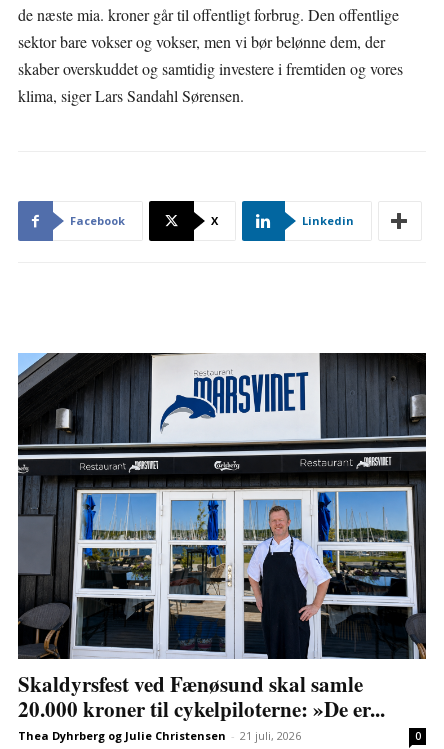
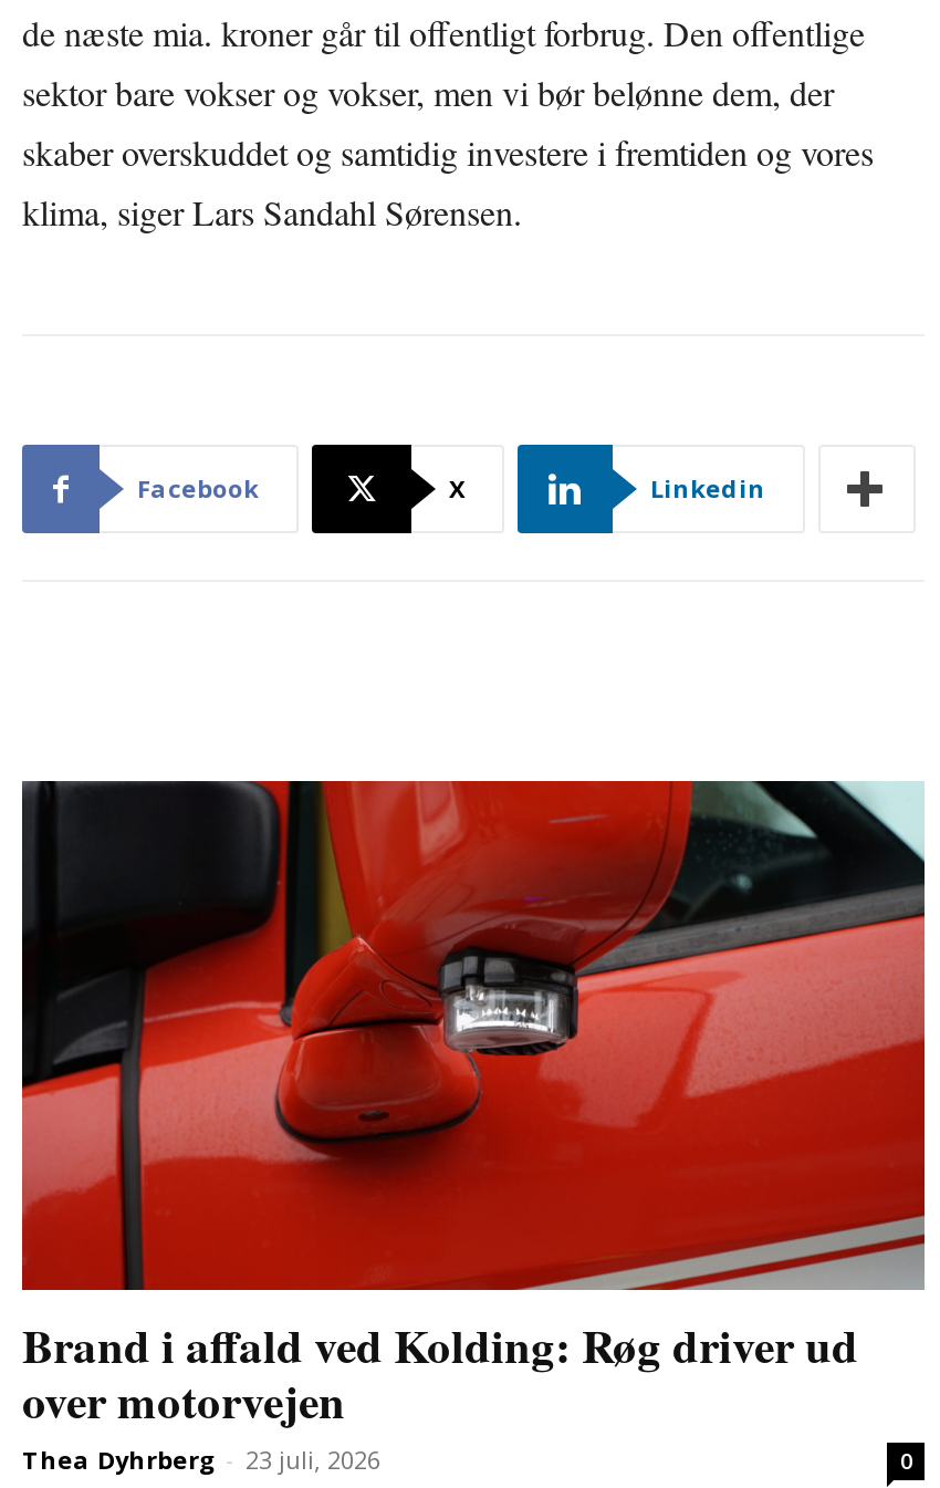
[17,352,427,743] [image] | Skaldyrsfest ved Fænøsund skal samle | 20.000 kroner til cykelpiloterne: »De er... | Thea Dyhrberg og Julie Christensen - 21 juli, 2026 -> [20,779,927,1475] [image] | Brand i affald ved Kolding: Røg driver ud | over motorvejen | Thea Dyhrberg - 23 juli, 2026

